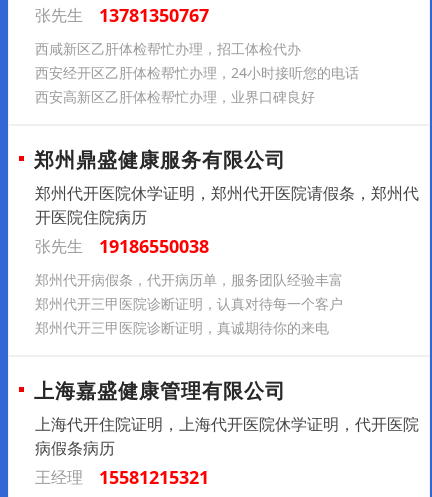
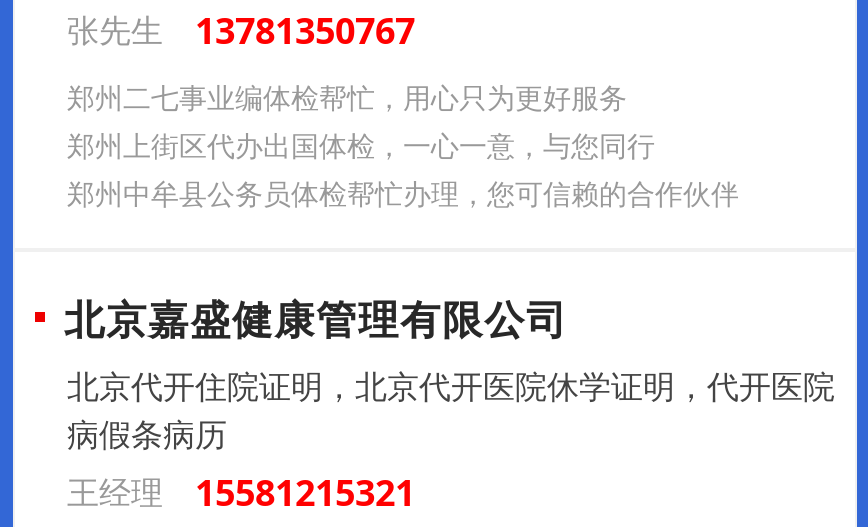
[34,39,419,435] 西咸新区乙肝体检帮忙办理，招工体检代办 | 西安经开区乙肝体检帮忙办理，24小时接听您的电话 | 西安高新区乙肝体检帮忙办理，业界口碑良好 | 郑州鼎盛健康服务有限公司 | 郑州代开医院休学证明，郑州代开医院请假条，郑州代 | 开医院住院病历 | 张先生 | 19186550038 | 郑州代开病假条，代开病历单，服务团队经验丰富 | 郑州代开三甲医院诊断证明，认真对待每一个客户 | 郑州代开三甲医院诊断证明，真诚期待你的来电 | 上海嘉盛健康管理有限公司 | 上海代开住院证明，上海代开医院休学证明，代开医院 -> [64,78,835,408] 郑州二七事业编体检帮忙，用心只为更好服务 | 郑州上街区代办出国体检，一心一意，与您同行 | 郑州中牟县公务员体检帮忙办理，您可信赖的合作伙伴 | 北京嘉盛健康管理有限公司 | 北京代开住院证明，北京代开医院休学证明，代开医院

